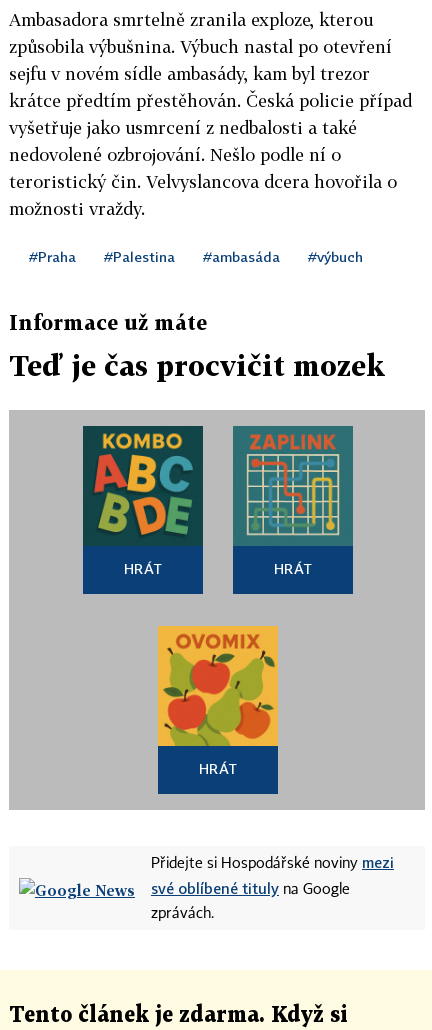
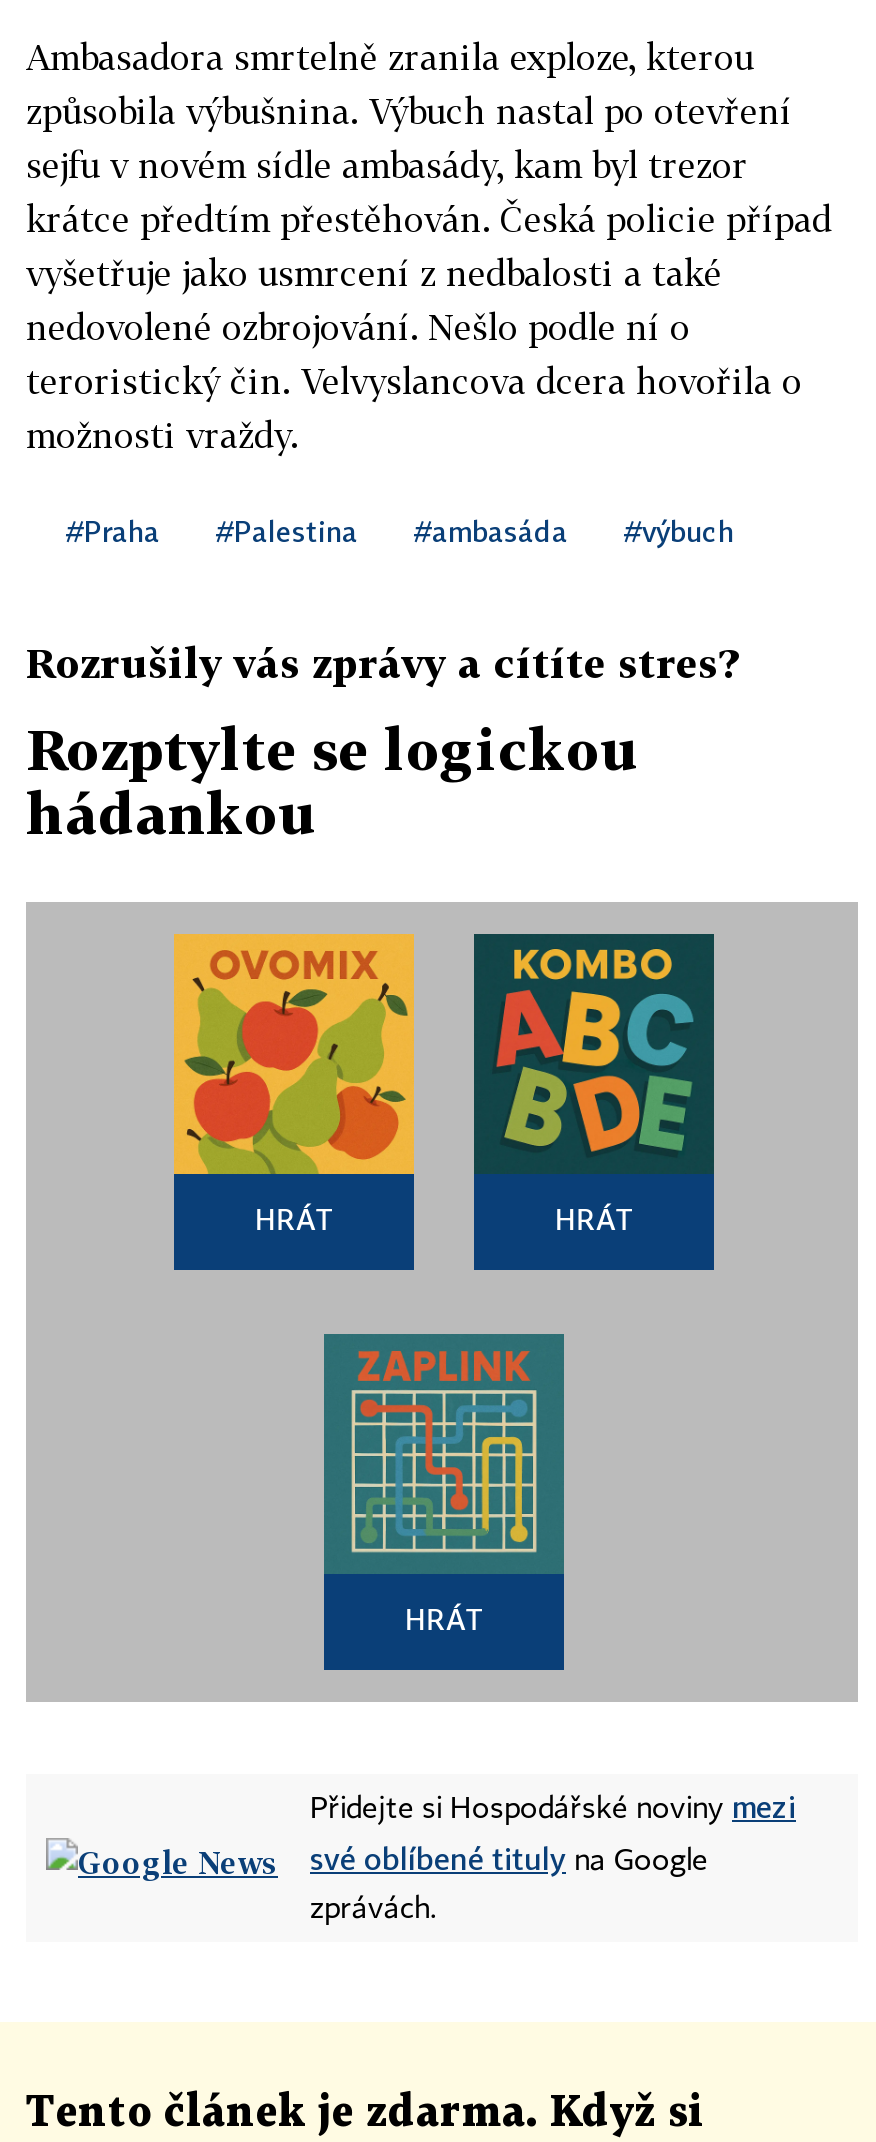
[9,310,207,334] Informace už máte -> [26,638,738,686] Rozrušily vás zprávy a cítíte stres?
[9,349,385,382] Teď je čas procvičit mozek -> [26,716,640,846] Rozptylte se logickou | hádankou
moved [82,425,204,546] -> [476,936,712,1174]: [image]
moved [157,625,279,747] -> [172,932,416,1176]: [image]

